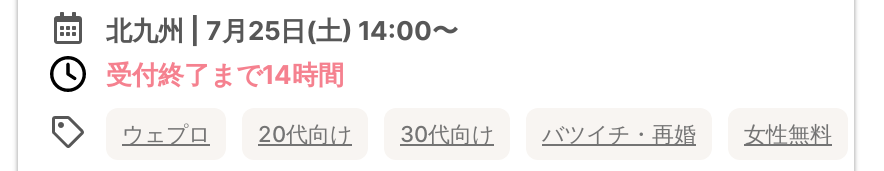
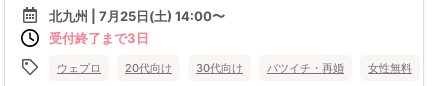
[106,58,344,90] 受付終了まで14時間 -> [49,30,149,46] 受付終了まで3日

